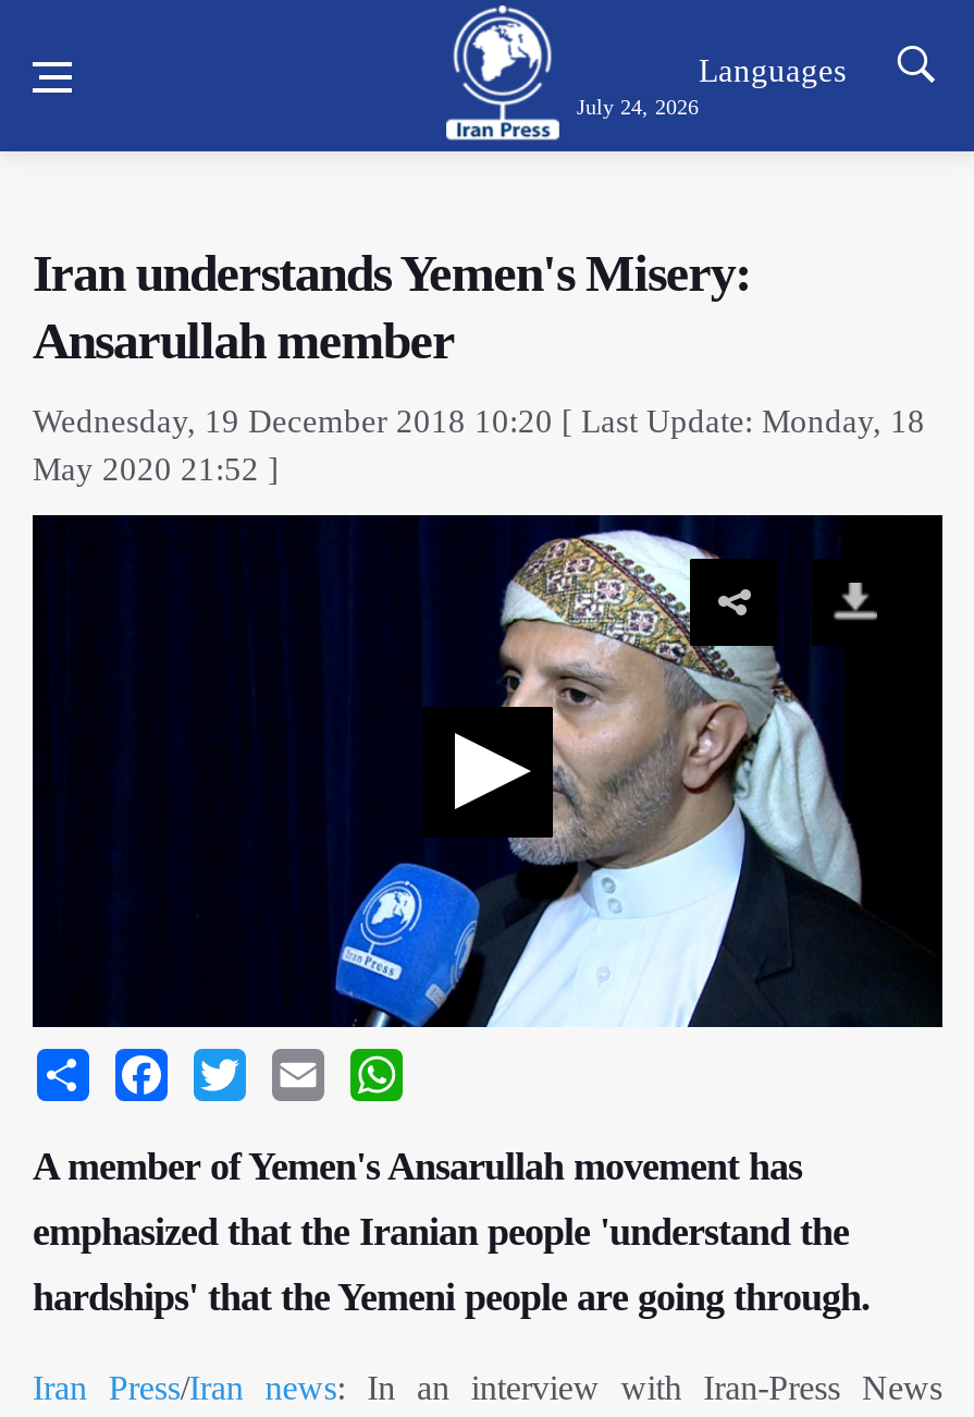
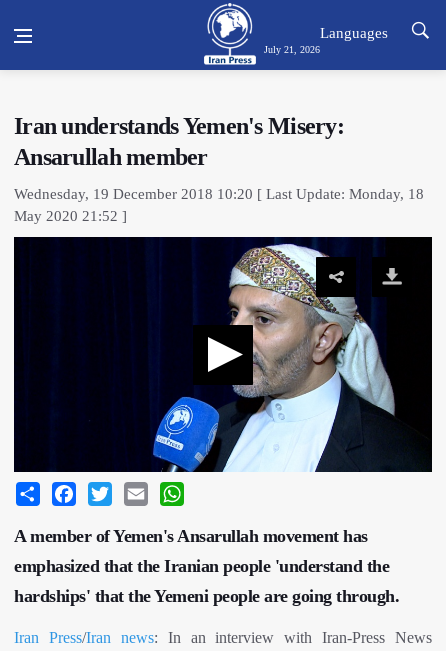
[577,95,699,119] July 24, 2026 -> [264,44,320,55] July 21, 2026

